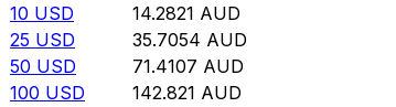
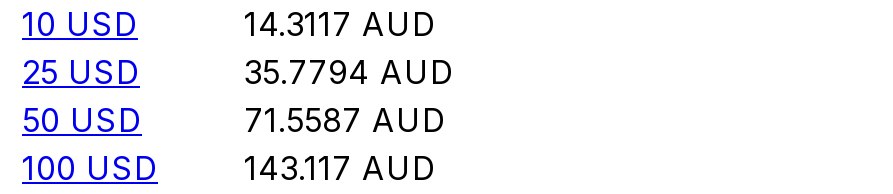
[132,3,240,25] 14.2821 AUD -> [244,5,436,45] 14.3117 AUD
[132,29,247,51] 35.7054 AUD -> [244,53,454,93] 35.7794 AUD
[132,55,244,78] 71.4107 AUD -> [244,101,446,141] 71.5587 AUD
[132,82,242,104] 142.821 AUD -> [244,149,436,189] 143.117 AUD

